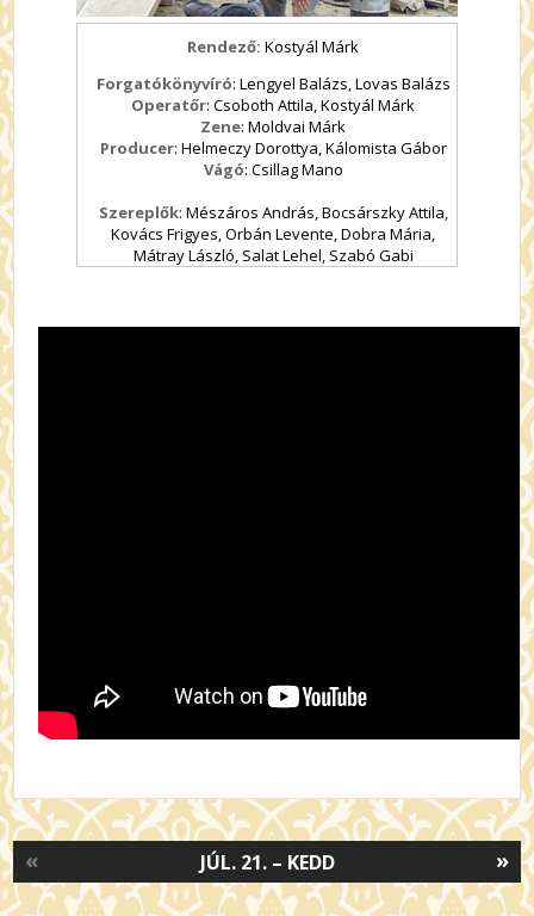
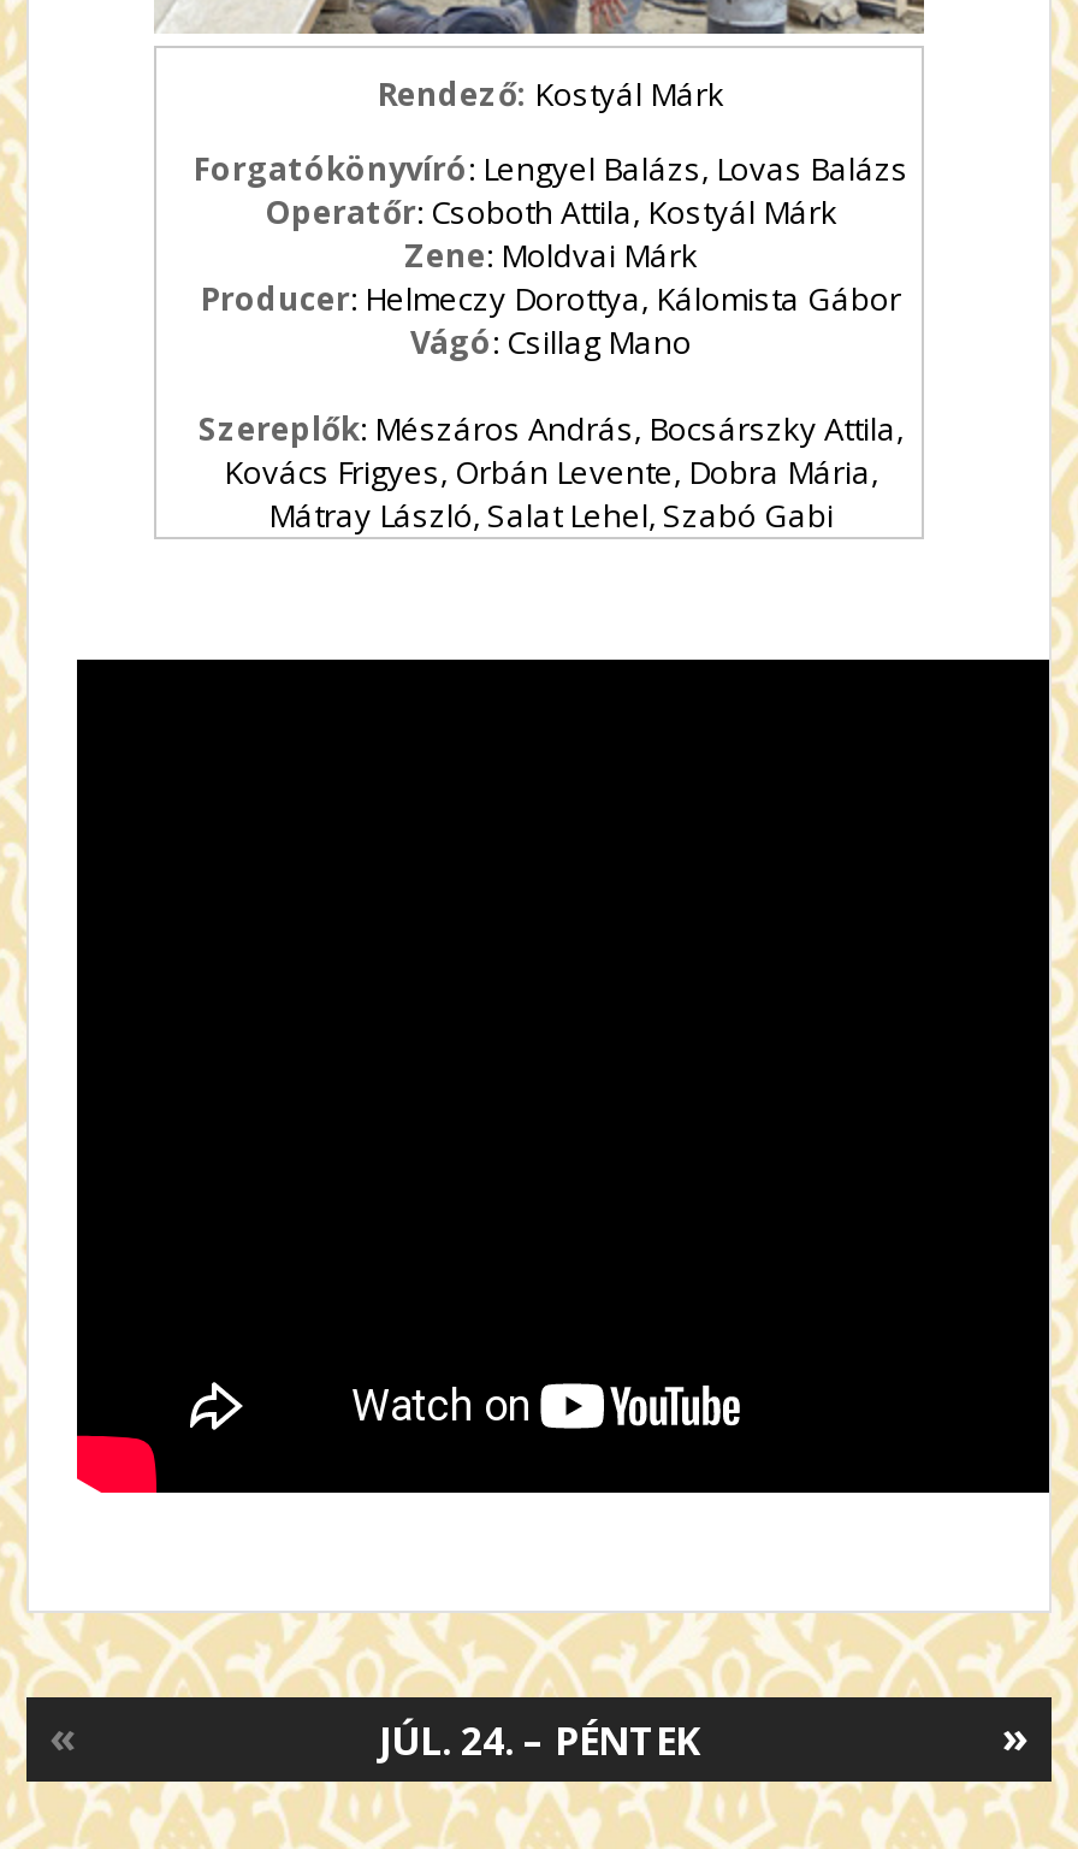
[200,849,334,875] JÚL. 21. – KEDD -> [379,1713,699,1766] JÚL. 24. – PÉNTEK

